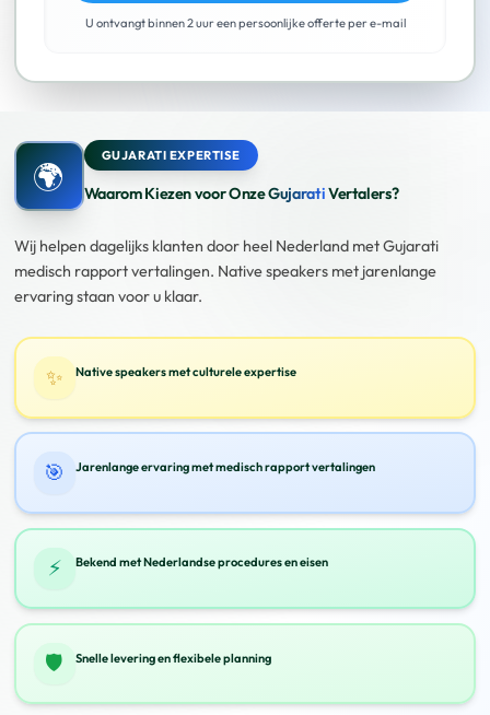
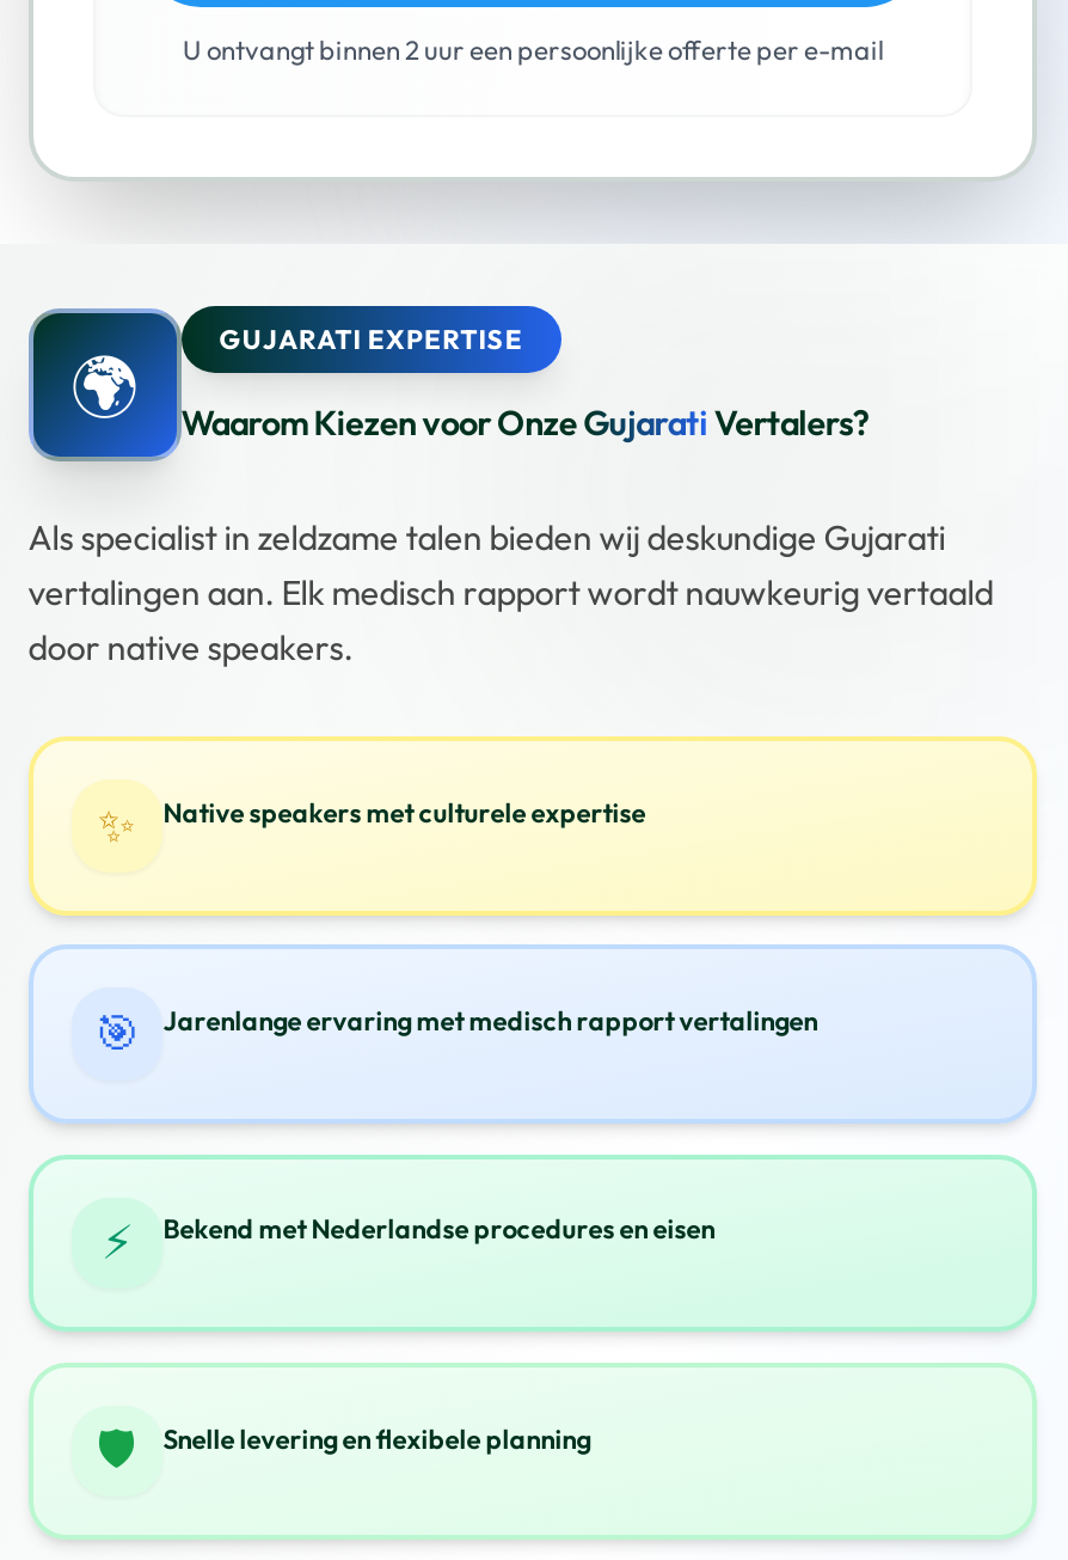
[14,236,438,306] Wij helpen dagelijks klanten door heel Nederland met Gujarati | medisch rapport vertalingen. Native speakers met jarenlange | ervaring staan voor u klaar. -> [28,515,993,668] Als specialist in zeldzame talen bieden wij deskundige Gujarati | vertalingen aan. Elk medisch rapport wordt nauwkeurig vertaald | door native speakers.

